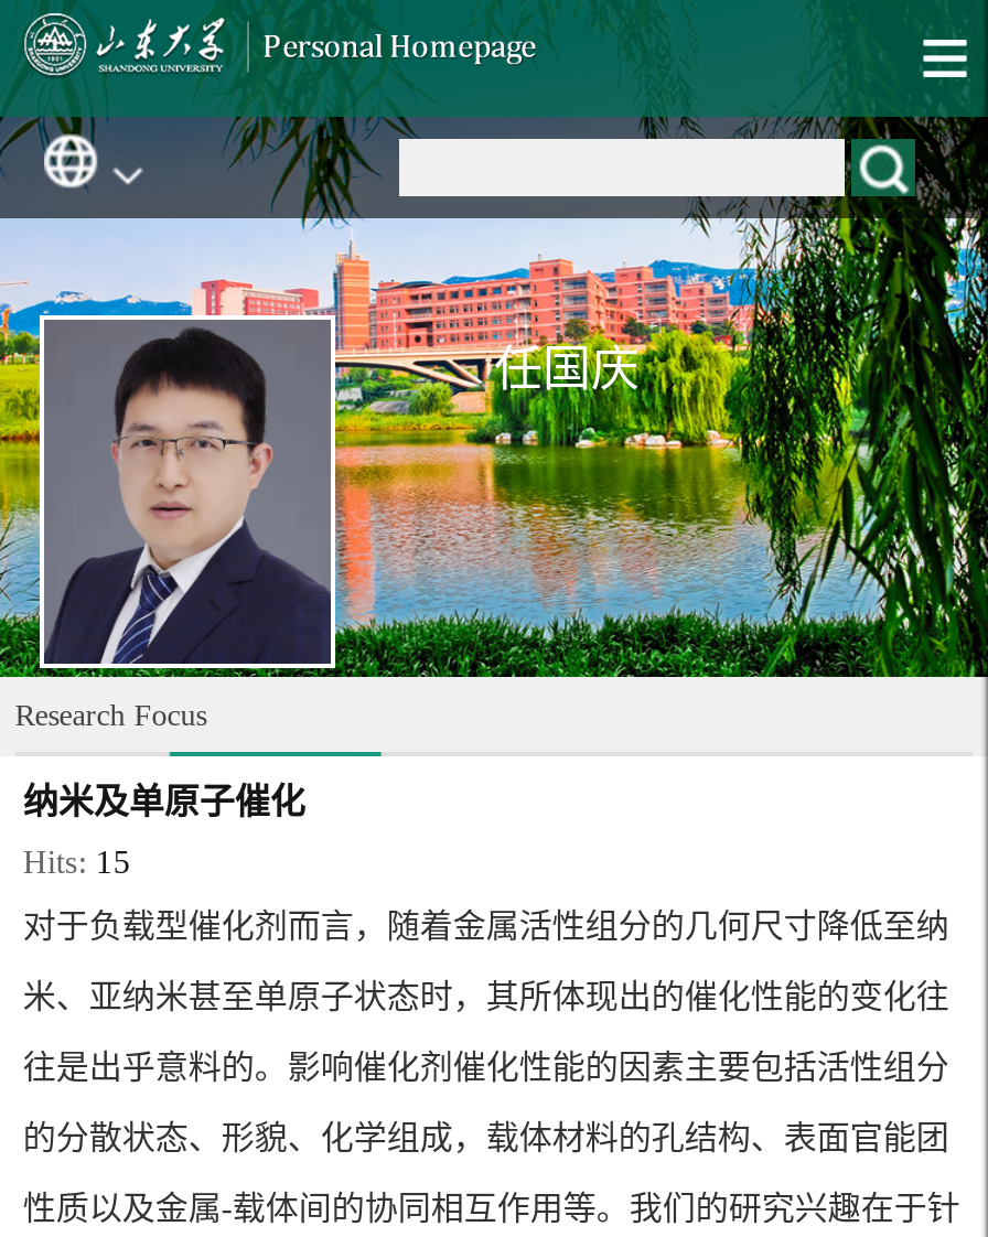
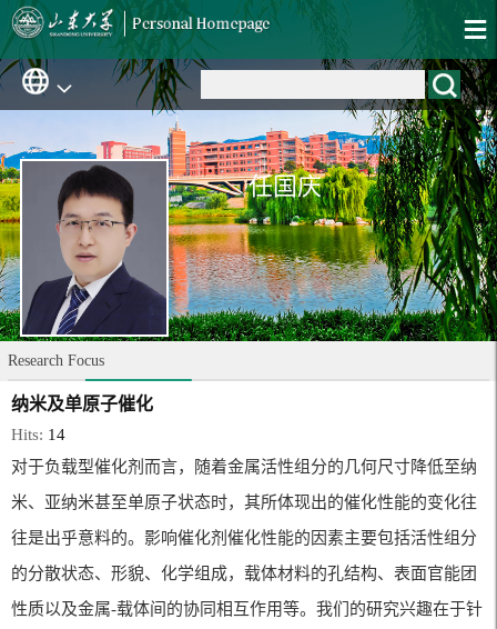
[23,845,131,880] Hits: 15 -> [12,426,66,444] Hits: 14

